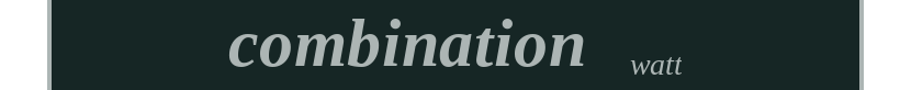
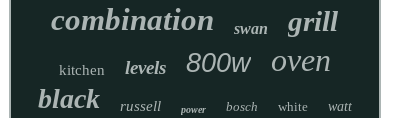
none -> [38,5,338,115] swan | grill | kitchen | levels | 800w | oven | black | russell | power | bosch | white

